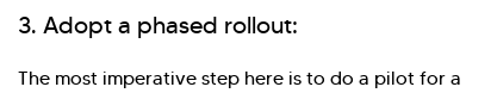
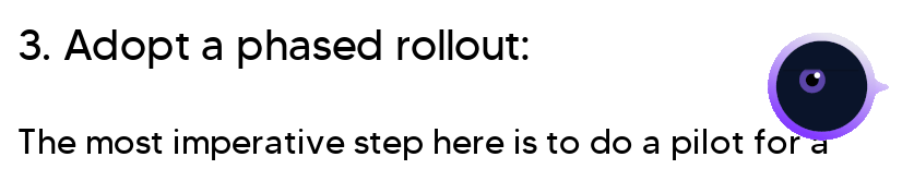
none -> [767,34,887,138] [image]

